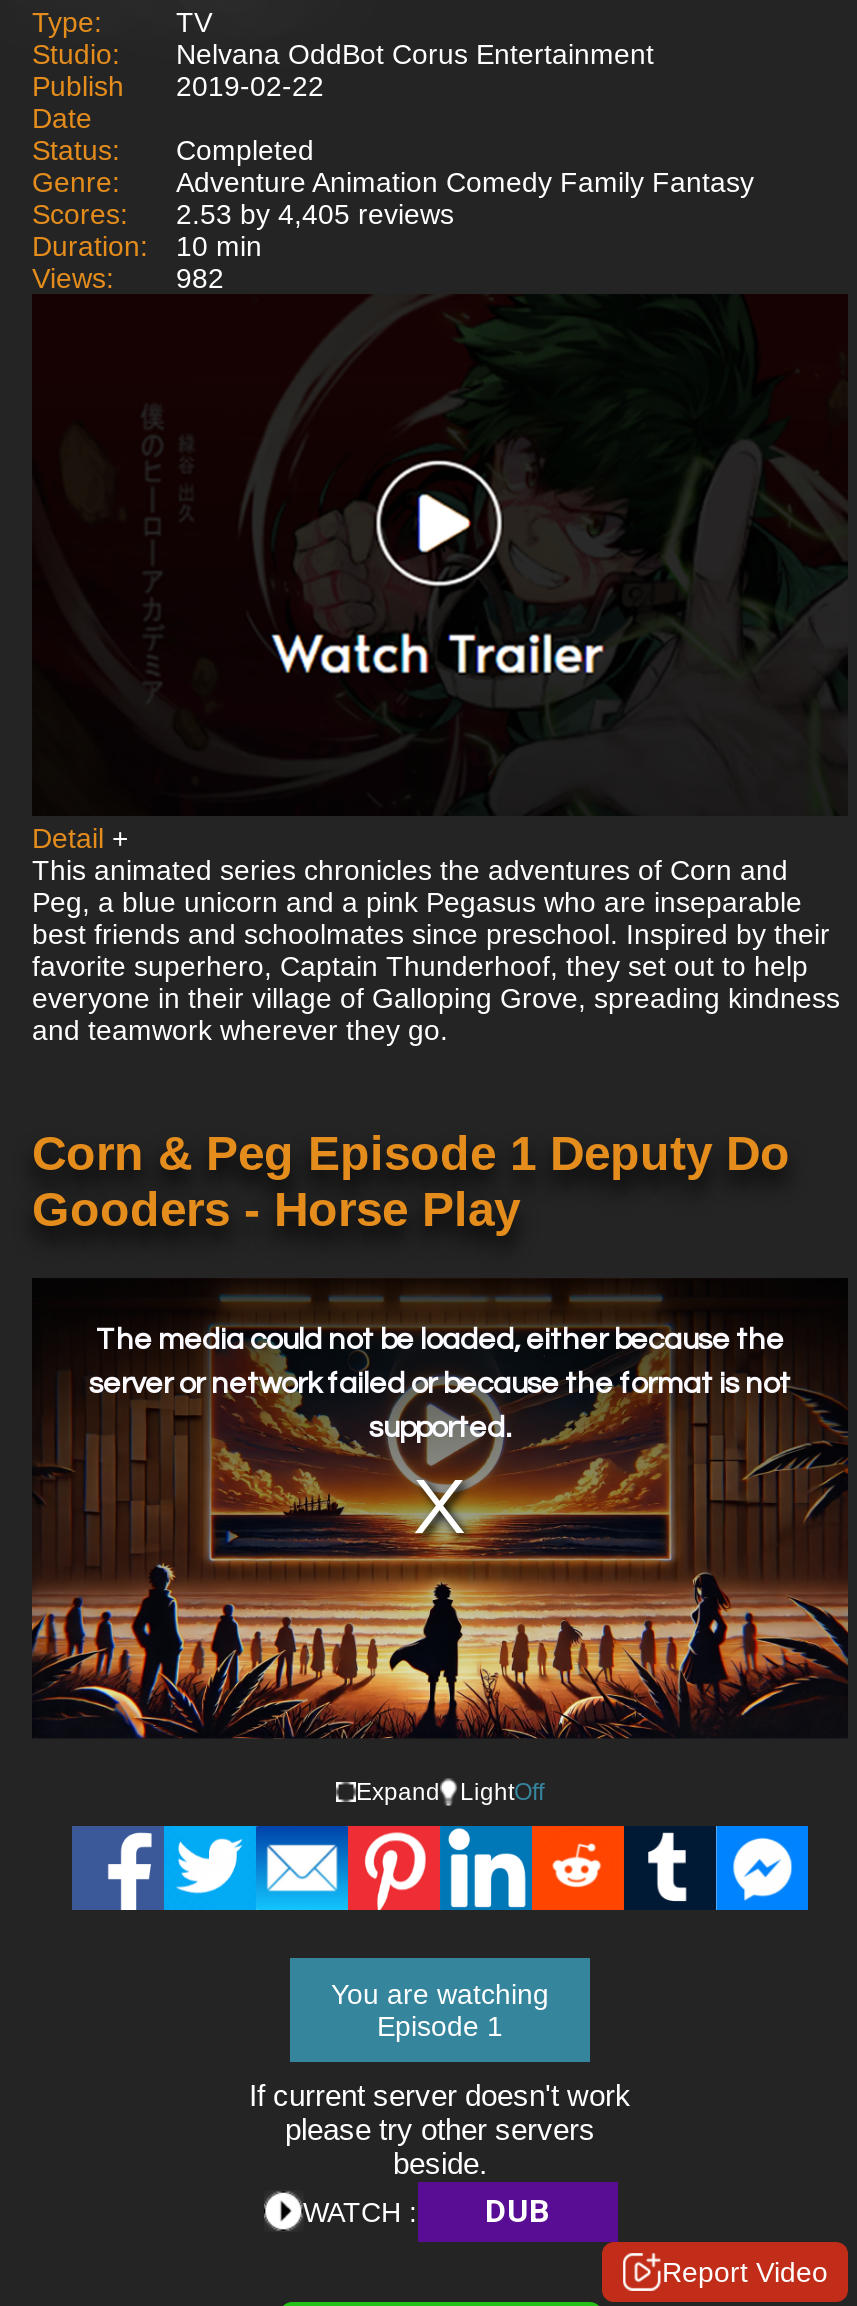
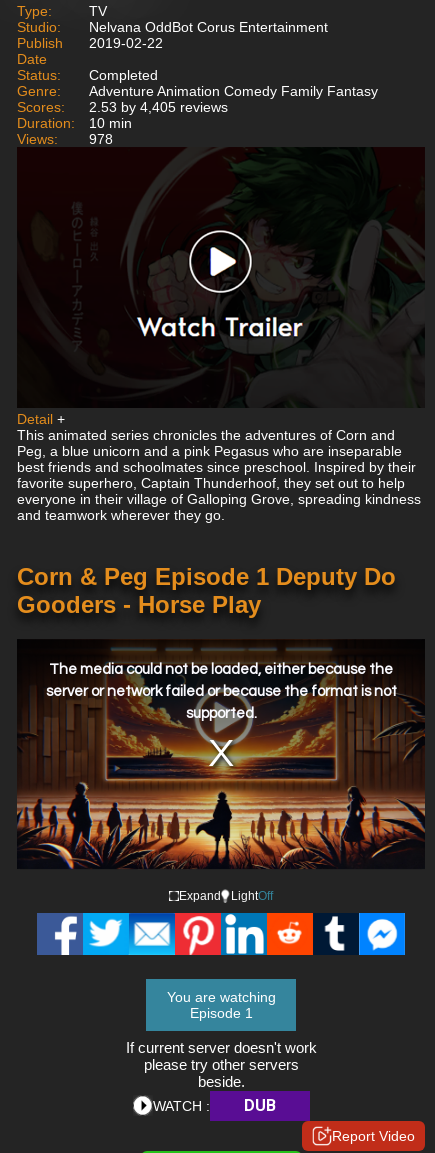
[32,262,224,294] Views: 982 -> [17,131,113,147] Views: 978

